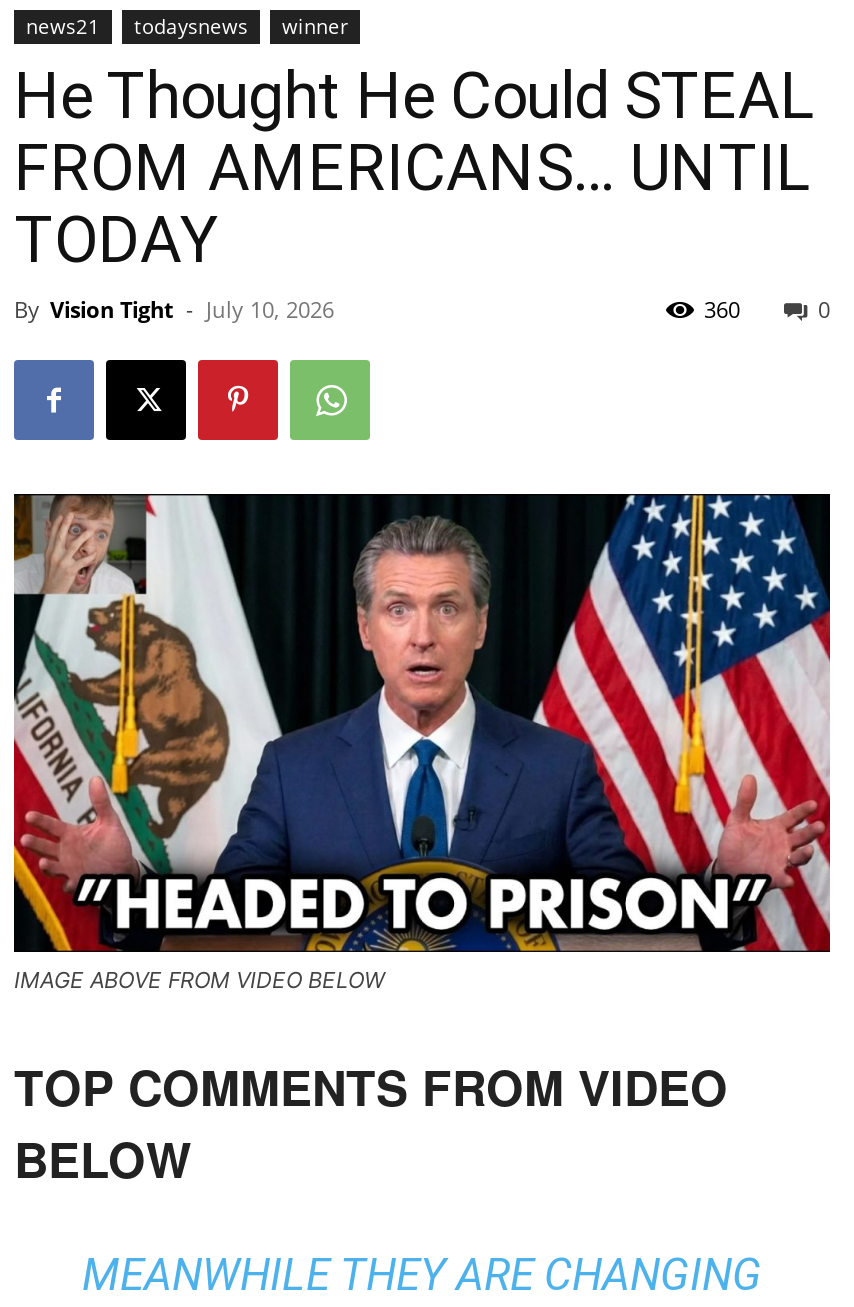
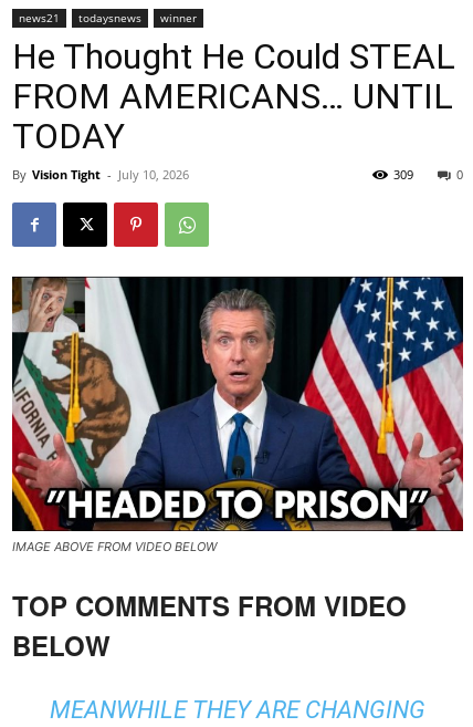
[704,294,740,324] 360 -> [393,166,413,183] 309

